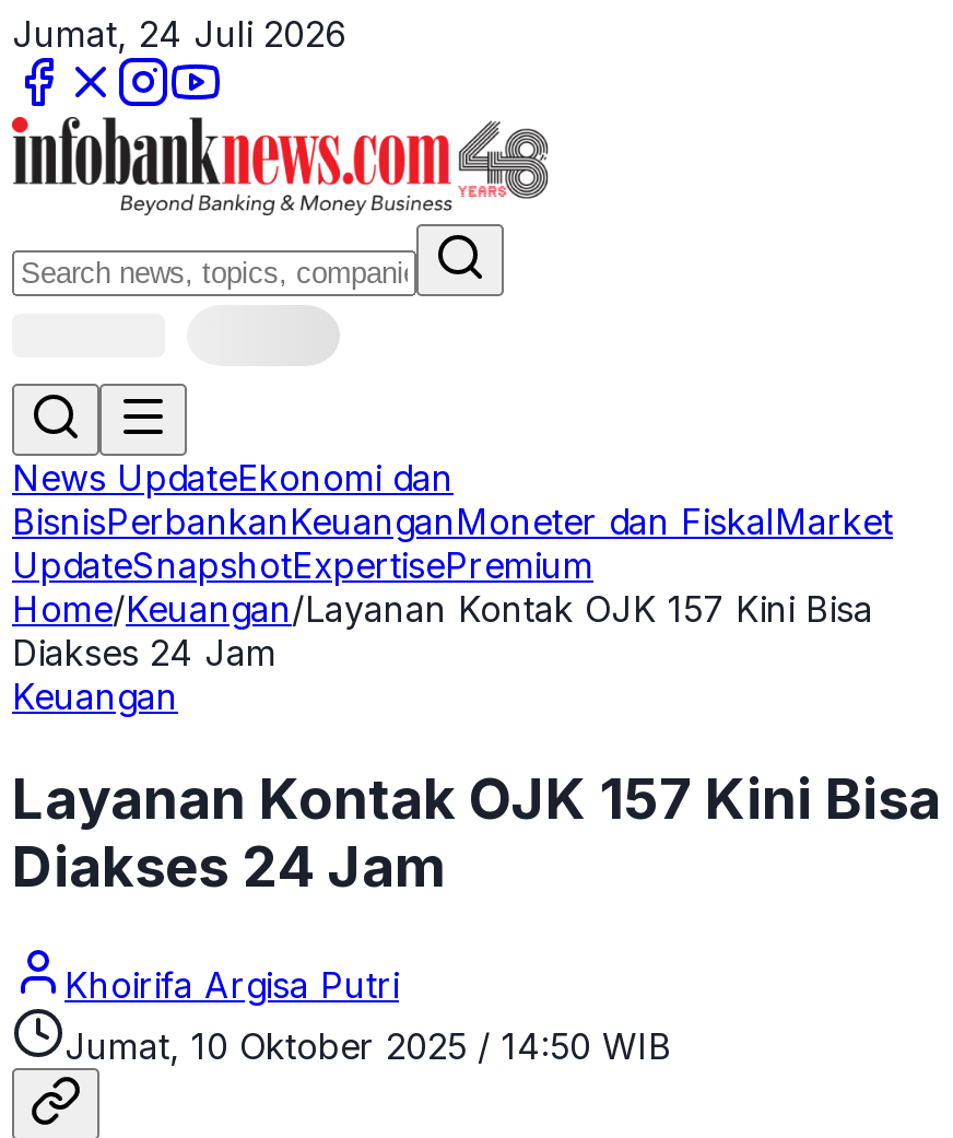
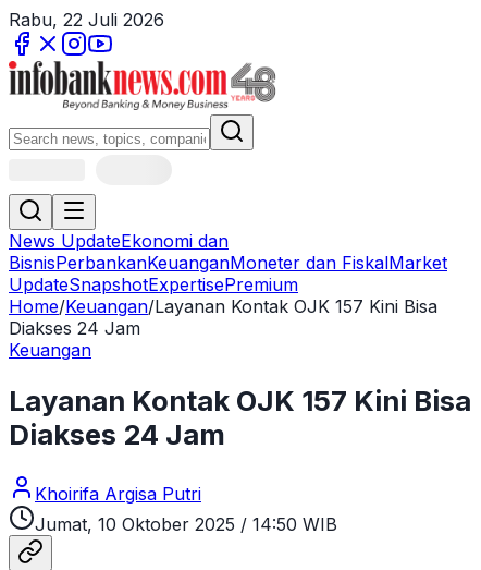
[12,12,346,56] Jumat, 24 Juli 2026 -> [9,9,164,31] Rabu, 22 Juli 2026

